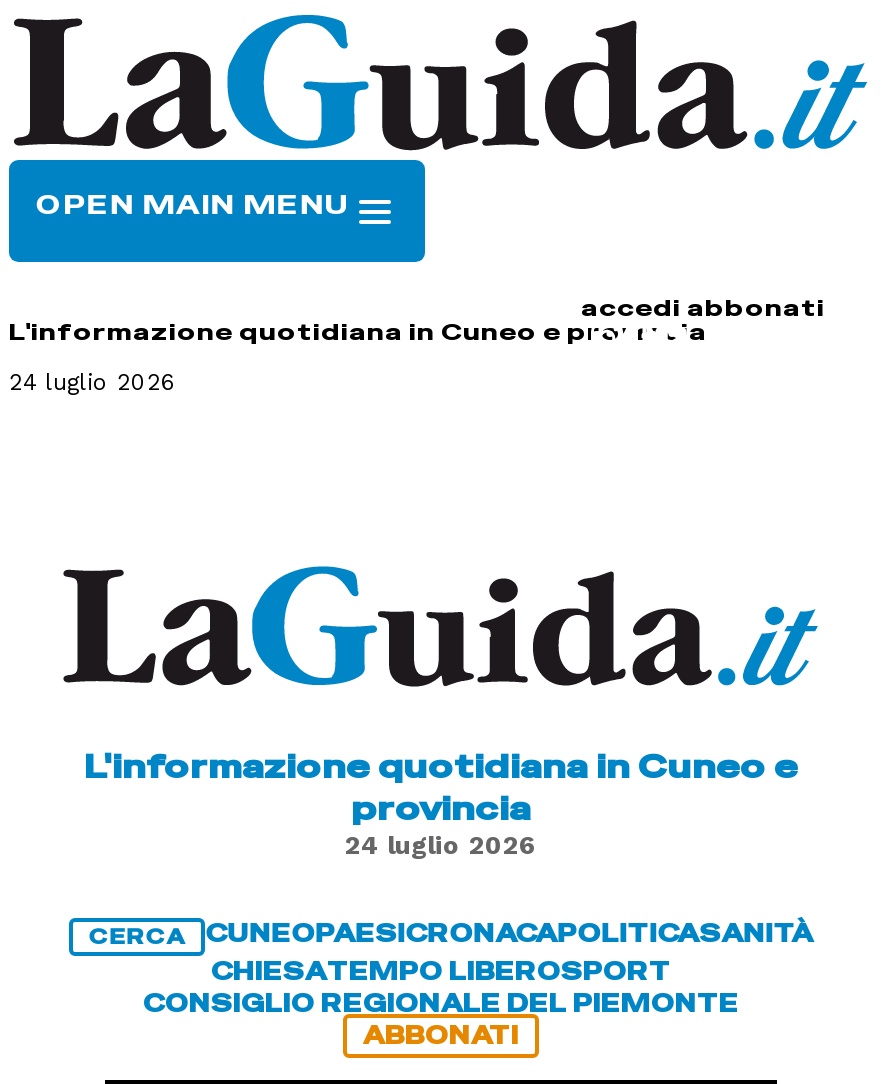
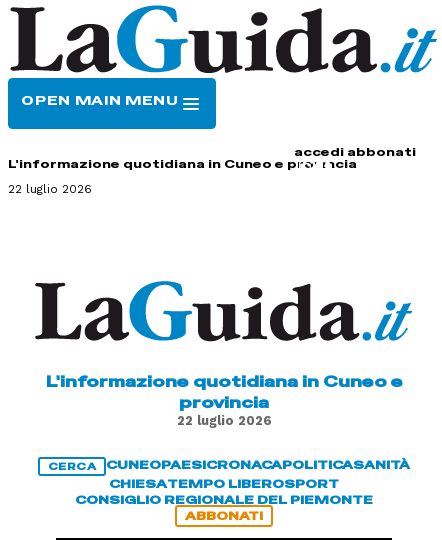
[9,368,177,396] 24 luglio 2026 -> [8,182,92,196] 22 luglio 2026
[345,830,537,860] 24 luglio 2026 -> [176,413,271,428] 22 luglio 2026

